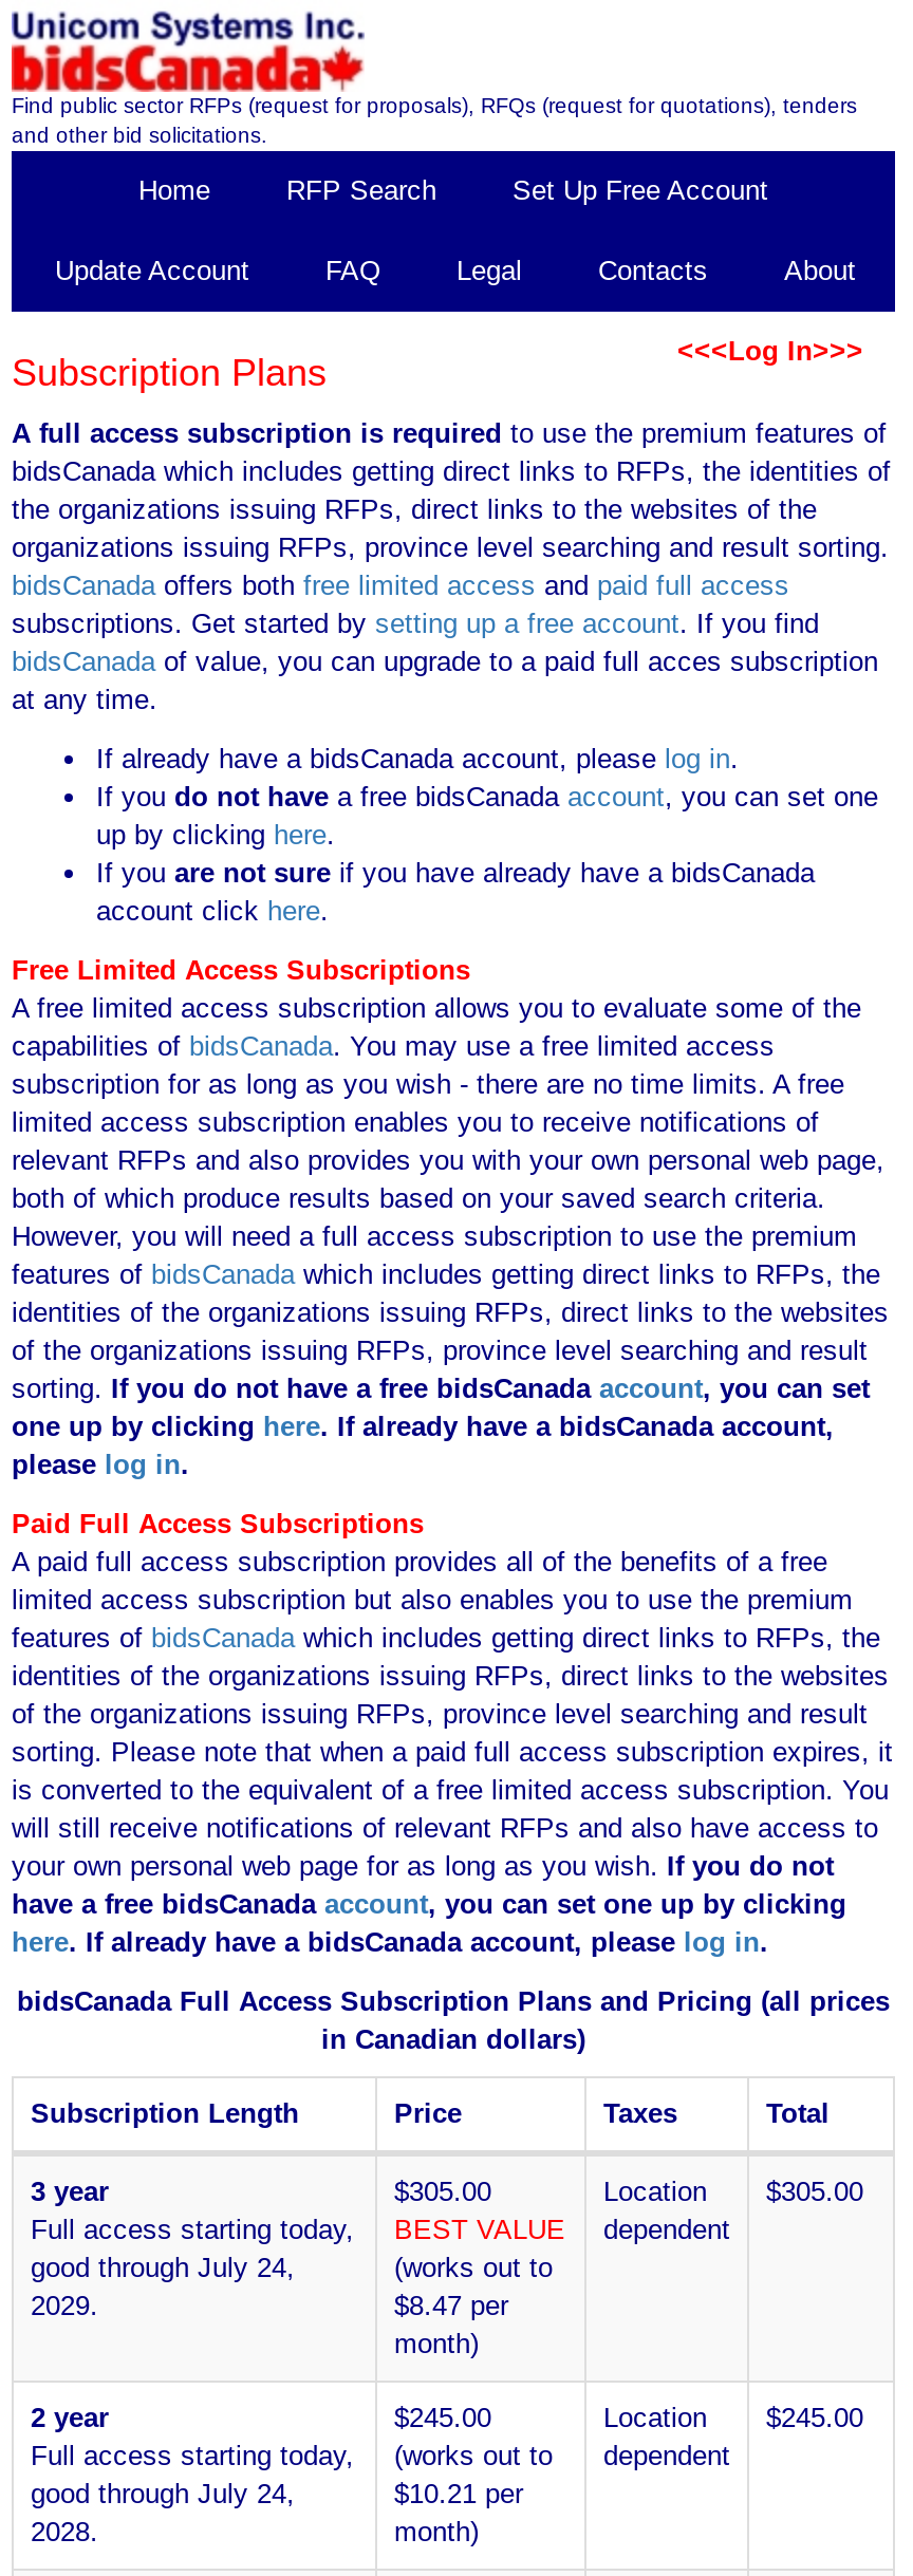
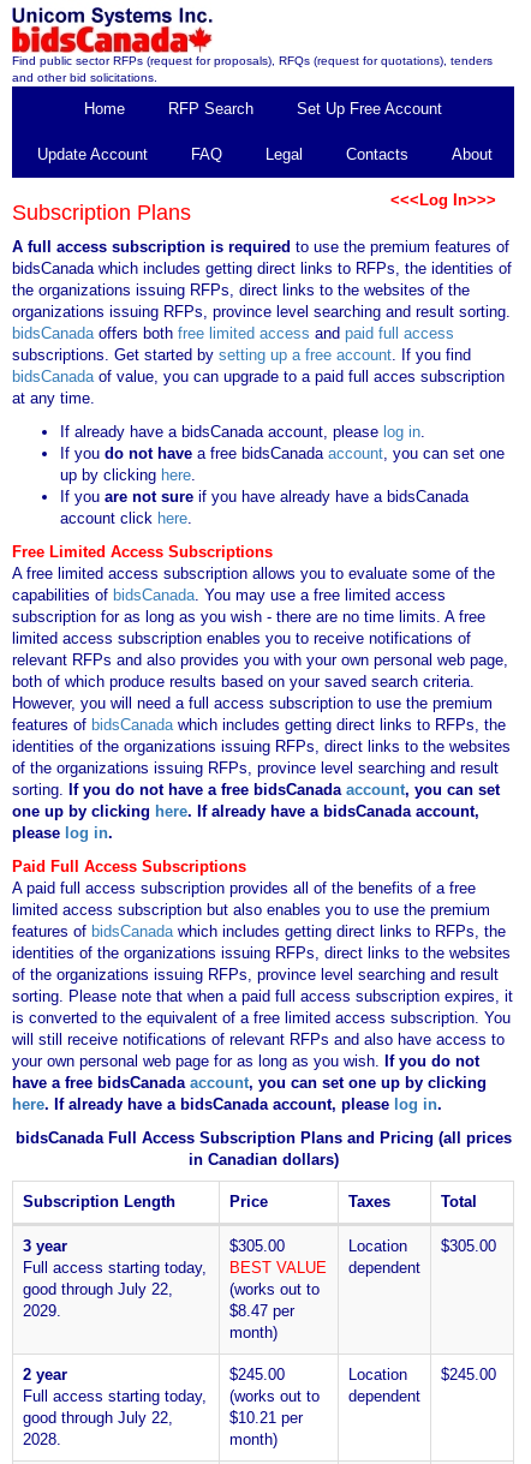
[31,2252,295,2283] good through July 24, -> [23,1280,173,1298] good through July 22,
[31,2478,295,2509] good through July 24, -> [23,1409,173,1427] good through July 22,

